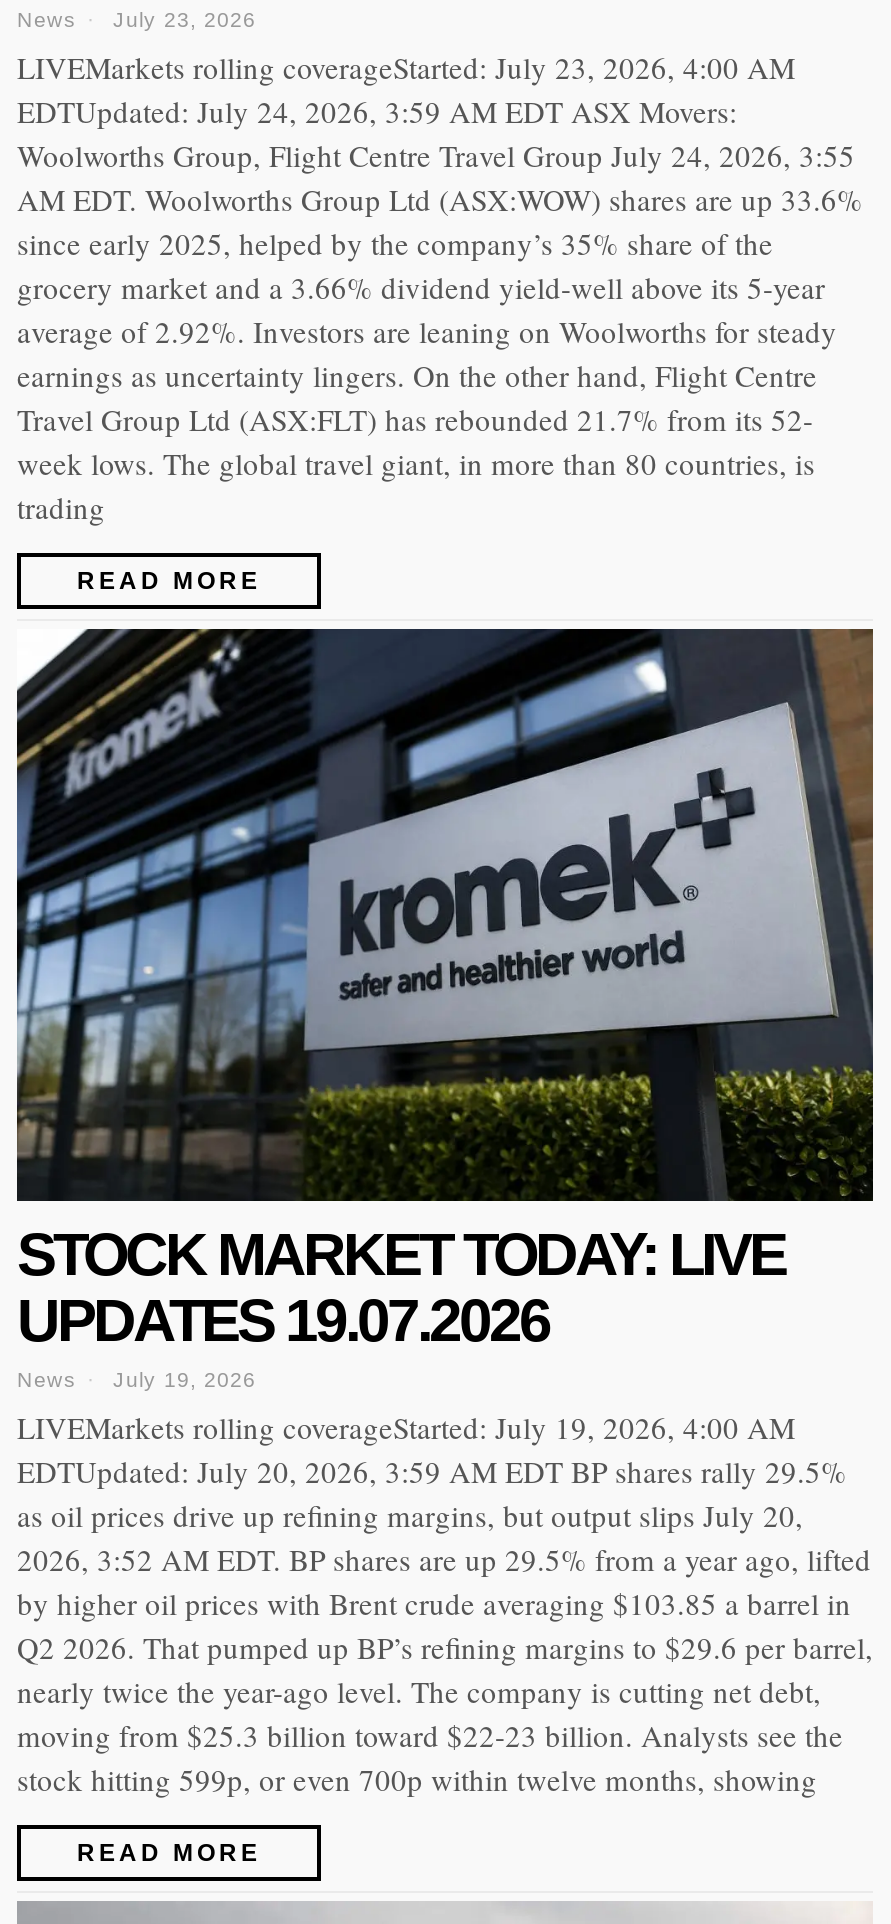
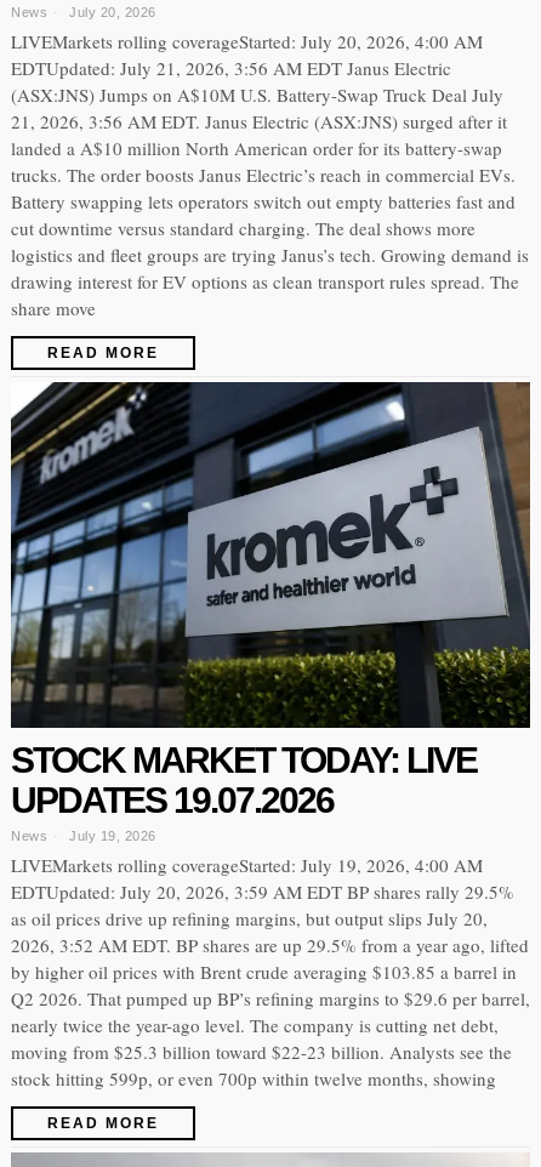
[17,8,863,528] July 23, 2026 | LIVEMarkets rolling coverageStarted: July 23, 2026, 4:00 AM | EDTUpdated: July 24, 2026, 3:59 AM EDT ASX Movers: | Woolworths Group, Flight Centre Travel Group July 24, 2026, 3:55 | AM EDT. Woolworths Group Ltd (ASX:WOW) shares are up 33.6% | since early 2025, helped by the company’s 35% share of the | grocery market and a 3.66% dividend yield-well above its 5-year | average of 2.92%. Investors are leaning on Woolworths for steady | earnings as uncertainty lingers. On the other hand, Flight Centre | Travel Group Ltd (ASX:FLT) has rebounded 21.7% from its 52- | week lows. The global travel giant, in more than 80 countries, is | trading -> [11,5,529,320] July 20, 2026 | LIVEMarkets rolling coverageStarted: July 20, 2026, 4:00 AM | EDTUpdated: July 21, 2026, 3:56 AM EDT Janus Electric | (ASX:JNS) Jumps on A$10M U.S. Battery-Swap Truck Deal July | 21, 2026, 3:56 AM EDT. Janus Electric (ASX:JNS) surged after it | landed a A$10 million North American order for its battery-swap | trucks. The order boosts Janus Electric’s reach in commercial EVs. | Battery swapping lets operators switch out empty batteries fast and | cut downtime versus standard charging. The deal shows more | logistics and fleet groups are trying Janus’s tech. Growing demand is | drawing interest for EV options as clean transport rules spread. The | share move

